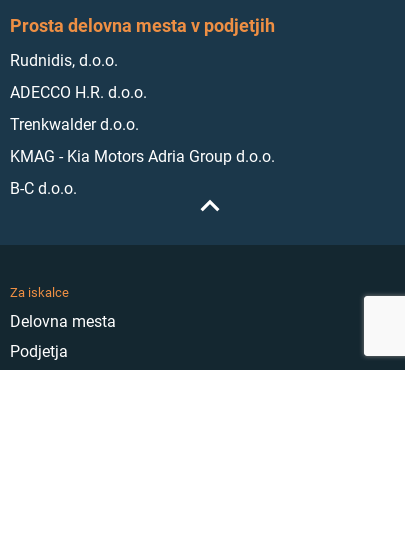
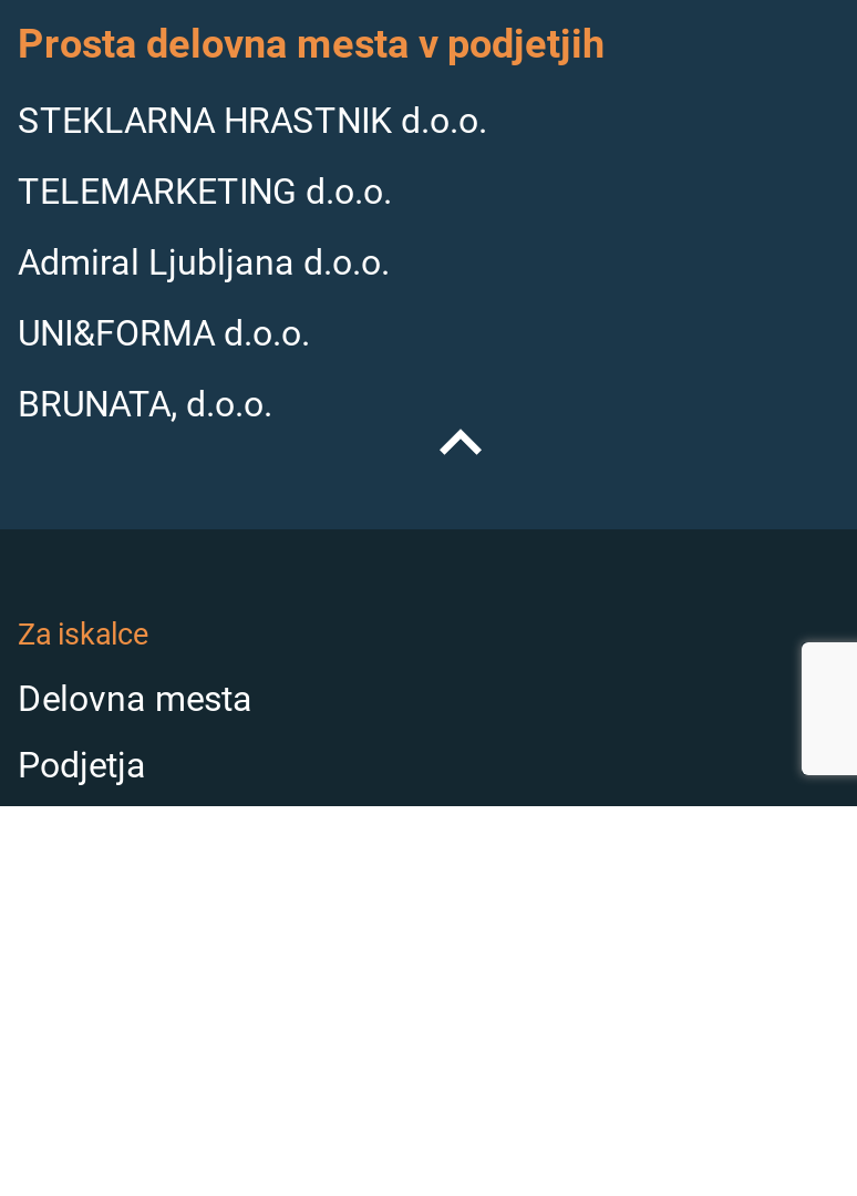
[10,51,118,70] Rudnidis, d.o.o. -> [18,100,487,142] STEKLARNA HRASTNIK d.o.o.
[10,83,147,102] ADECCO H.R. d.o.o. -> [18,171,392,213] TELEMARKETING d.o.o.
[10,115,139,134] Trenkwalder d.o.o. -> [18,242,390,284] Admiral Ljubljana d.o.o.
[10,147,275,166] KMAG - Kia Motors Adria Group d.o.o. -> [18,313,310,355] UNI&FORMA d.o.o.
[10,179,77,198] B-C d.o.o. -> [18,384,272,426] BRUNATA, d.o.o.

